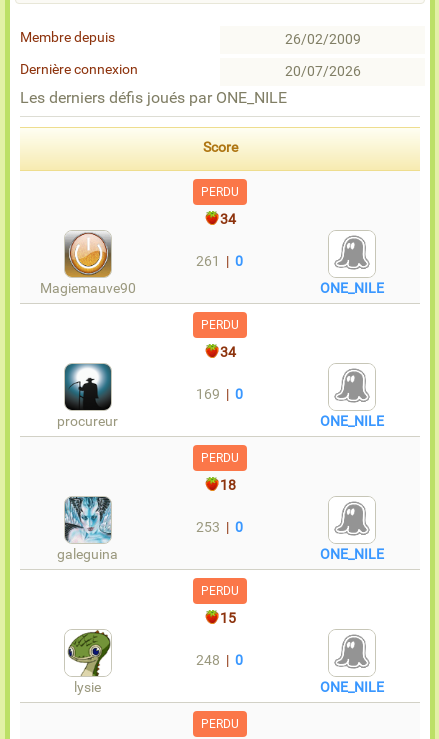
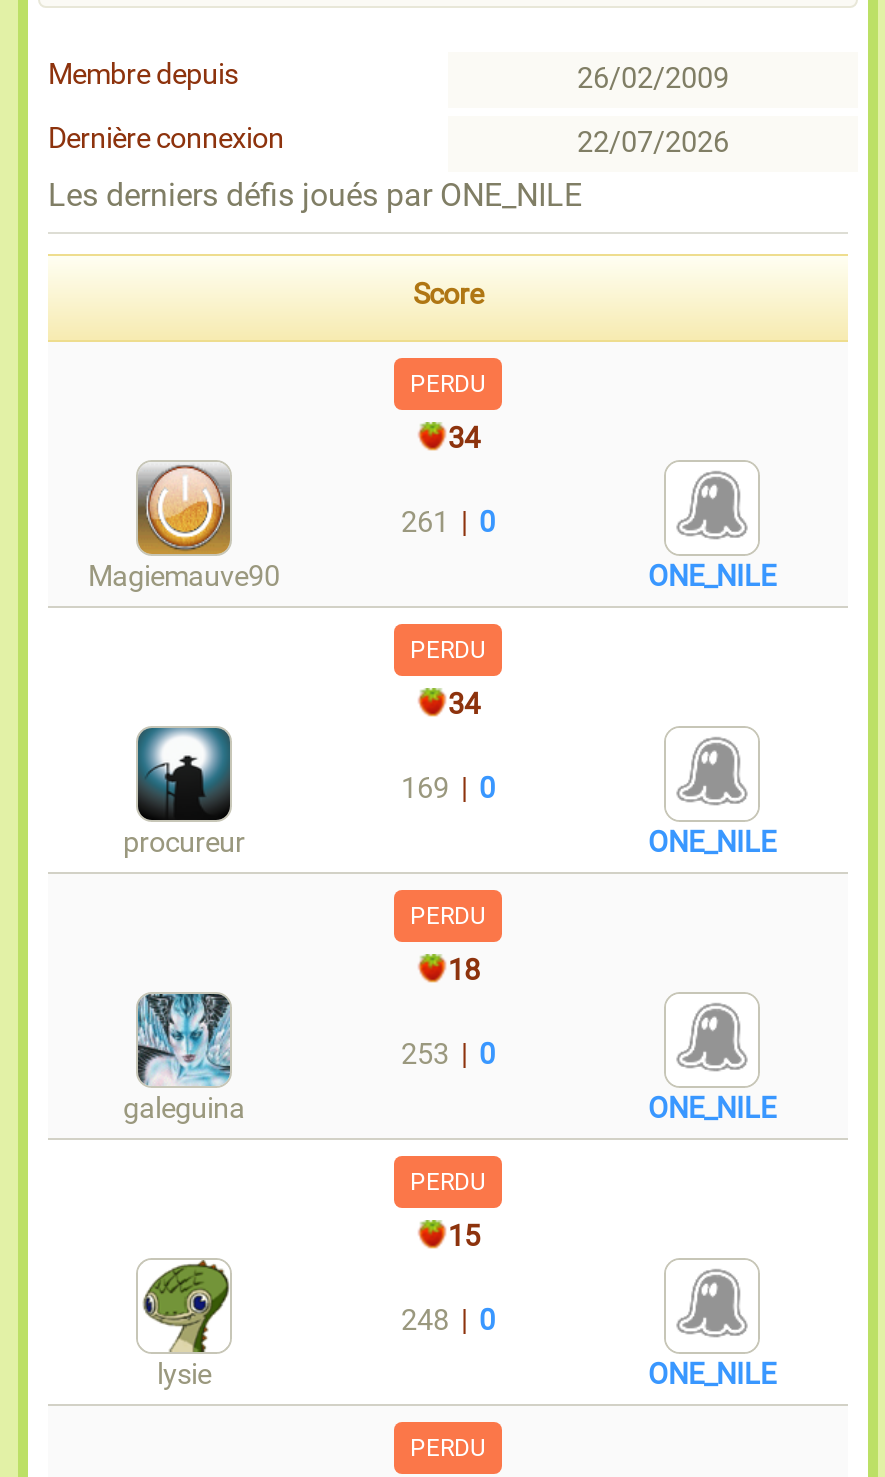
[284,63,360,80] 20/07/2026 -> [577,126,729,160] 22/07/2026

